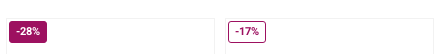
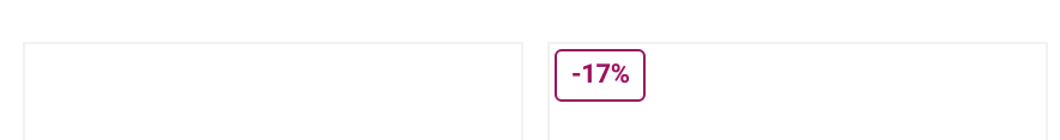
[16,23,40,40] -28% -> none

